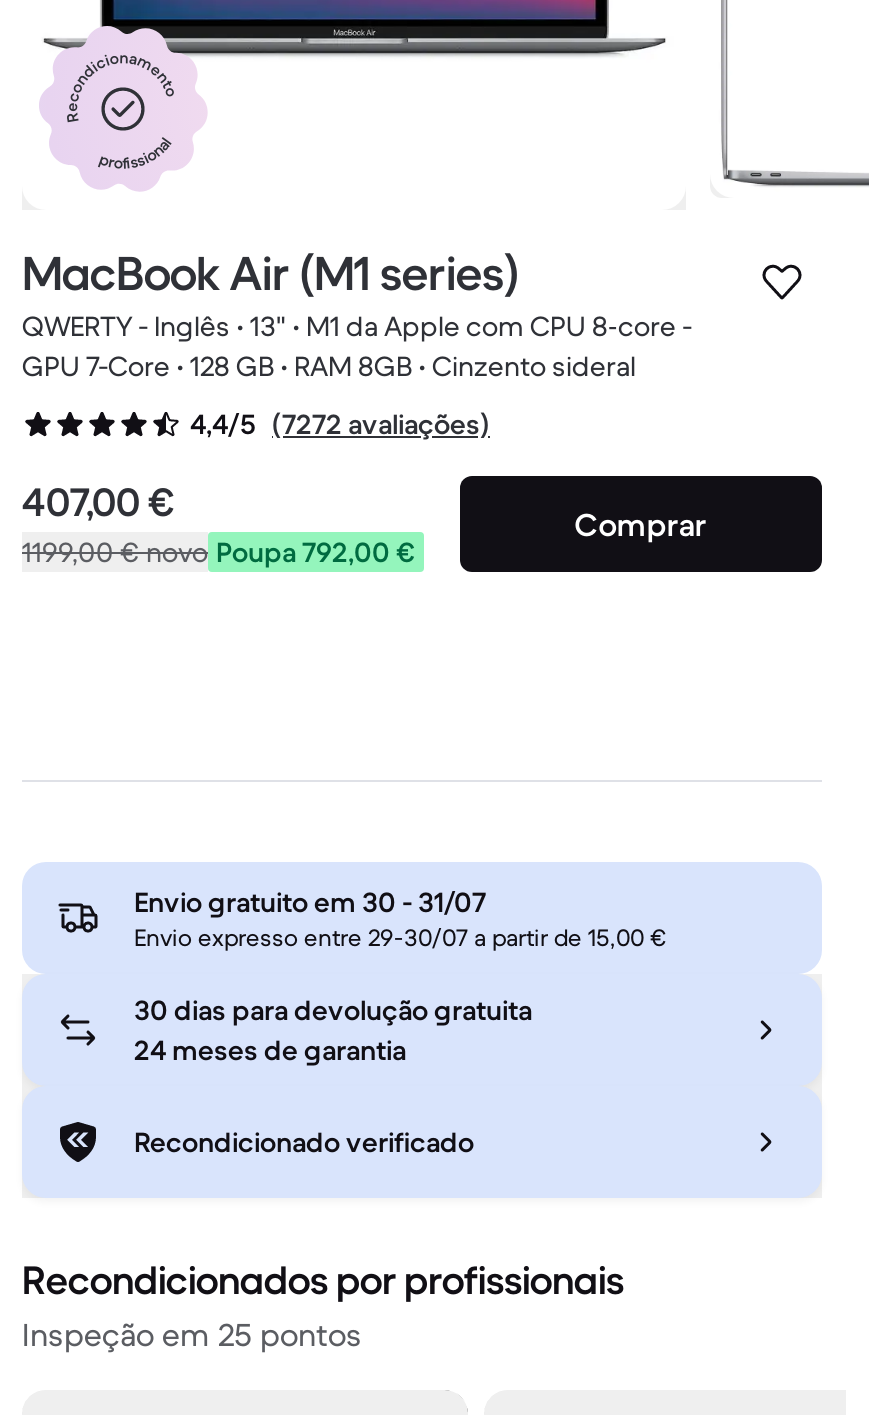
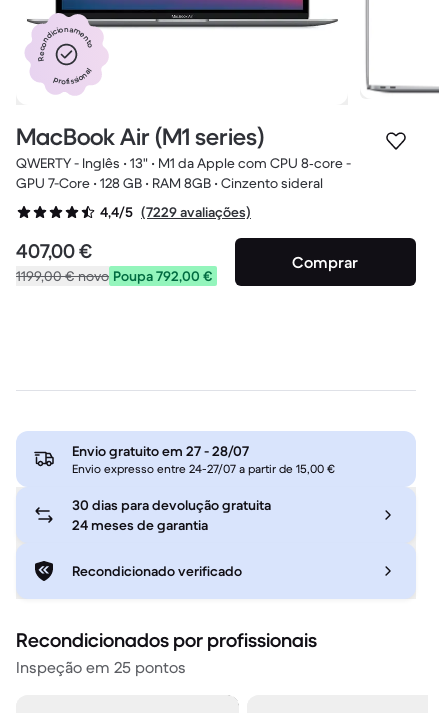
[190,406,490,443] 4,4/5 (7272 avaliações) -> [100,203,251,221] 4,4/5 (7229 avaliações)
[134,885,486,921] Envio gratuito em 30 - 31/07 -> [72,442,249,460] Envio gratuito em 27 - 28/07
[134,923,666,953] Envio expresso entre 29-30/07 a partir de 15,00 € -> [72,461,335,476] Envio expresso entre 24-27/07 a partir de 15,00 €

